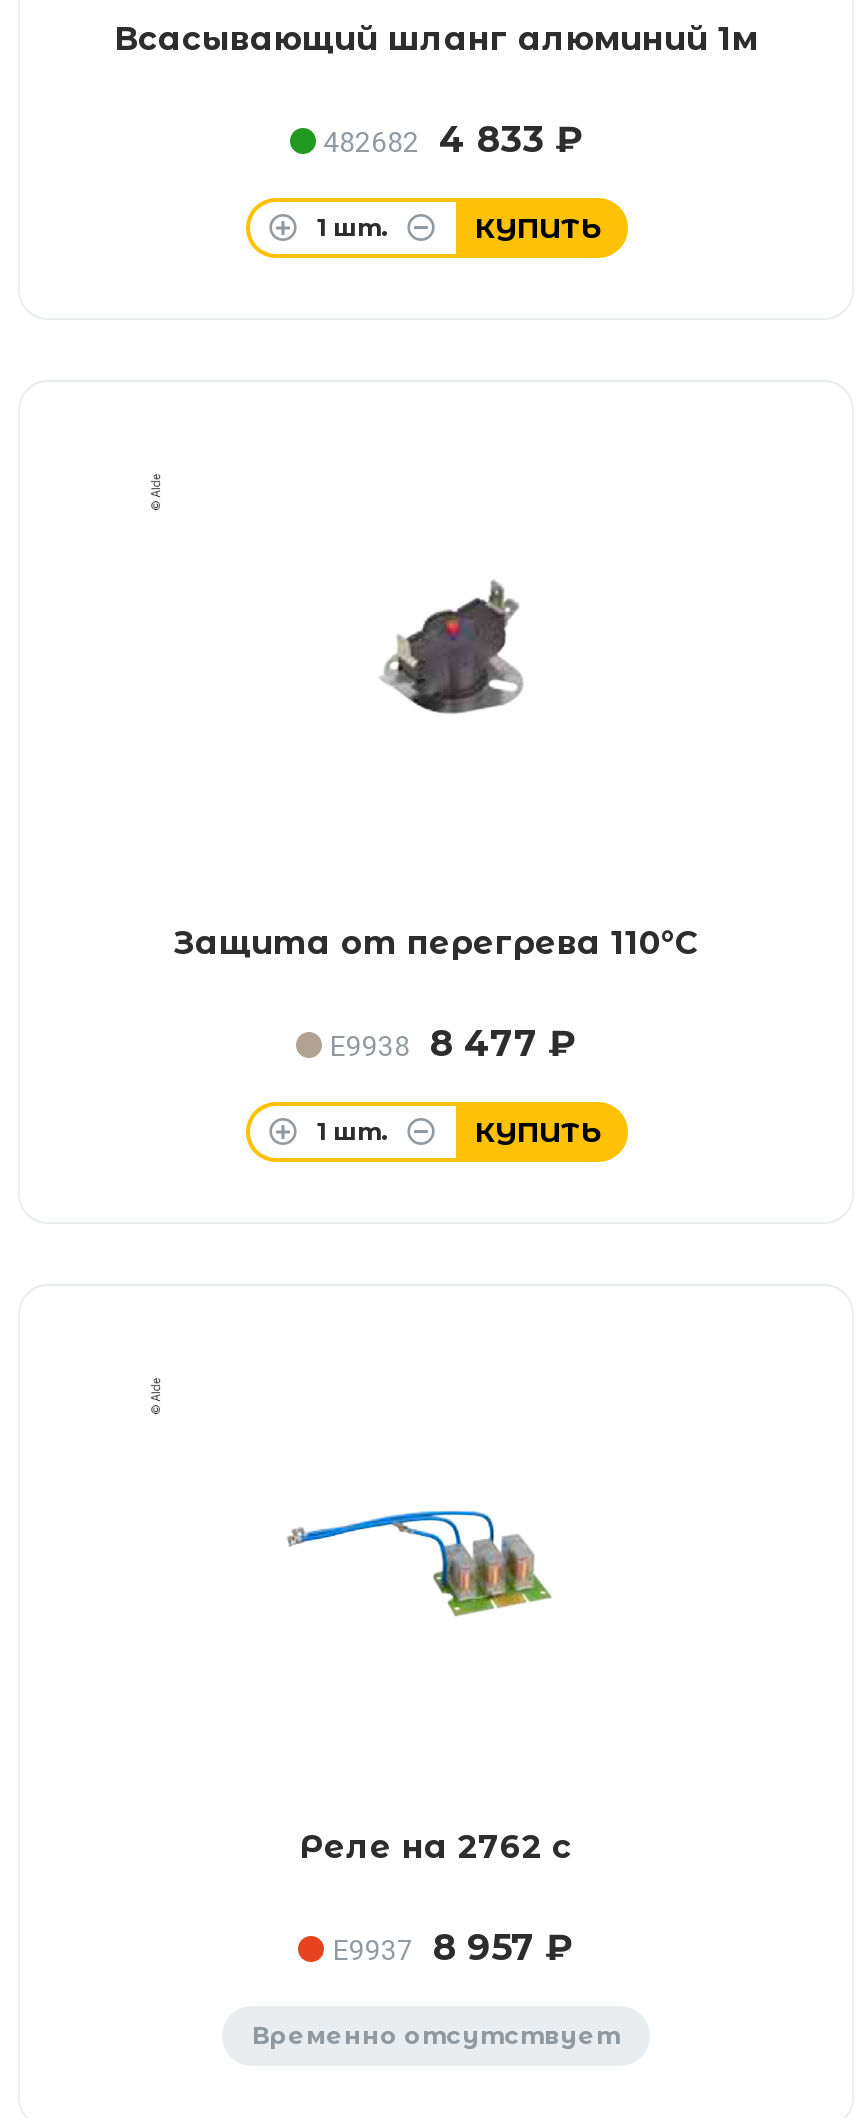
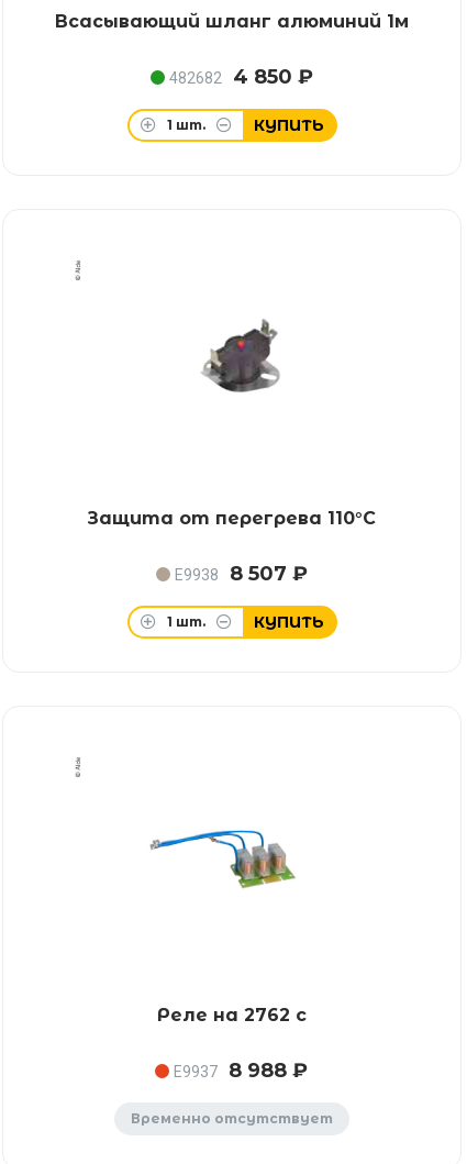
[323,118,583,162] 482682 4 833 ₽ -> [169,65,313,89] 482682 4 850 ₽
[330,1022,576,1066] E9938 8 477 ₽ -> [175,562,308,586] E9938 8 507 ₽
[333,1926,573,1970] E9937 8 957 ₽ -> [174,1058,308,1083] E9937 8 988 ₽

